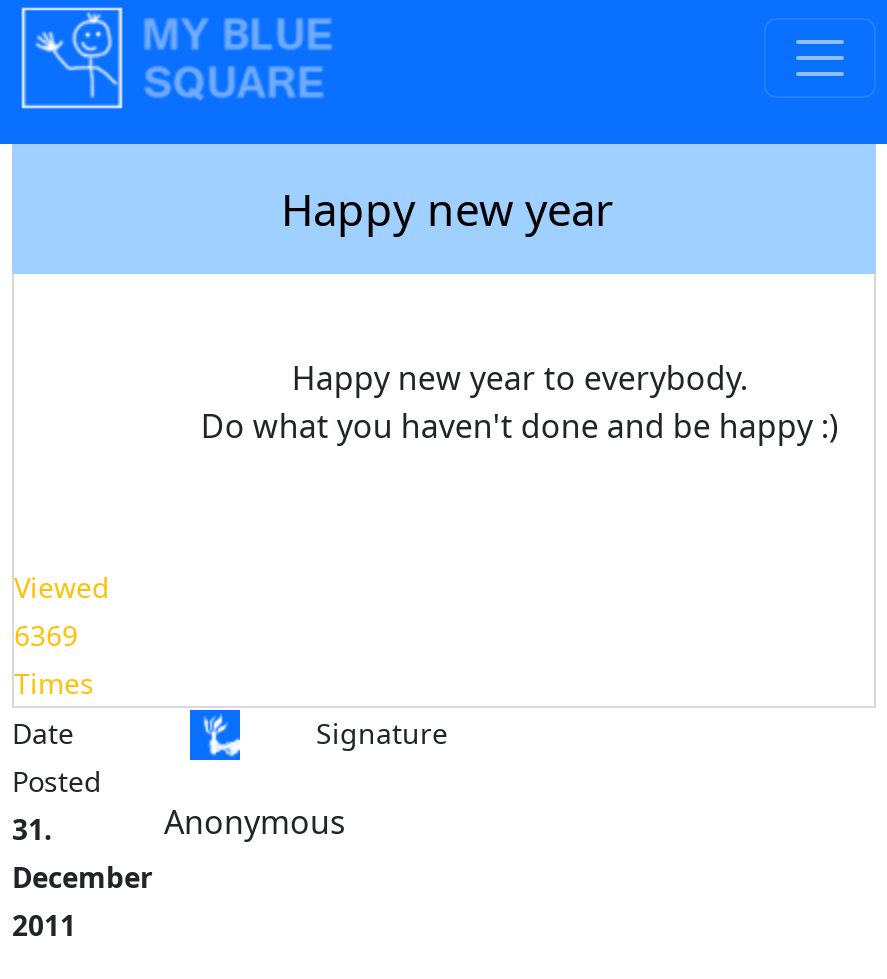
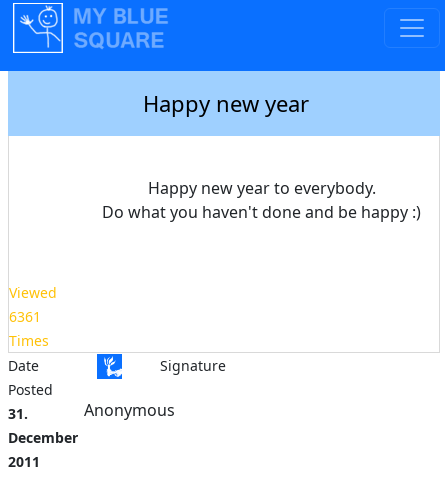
[14,616,78,654] 6369 -> [9,307,41,326] 6361

